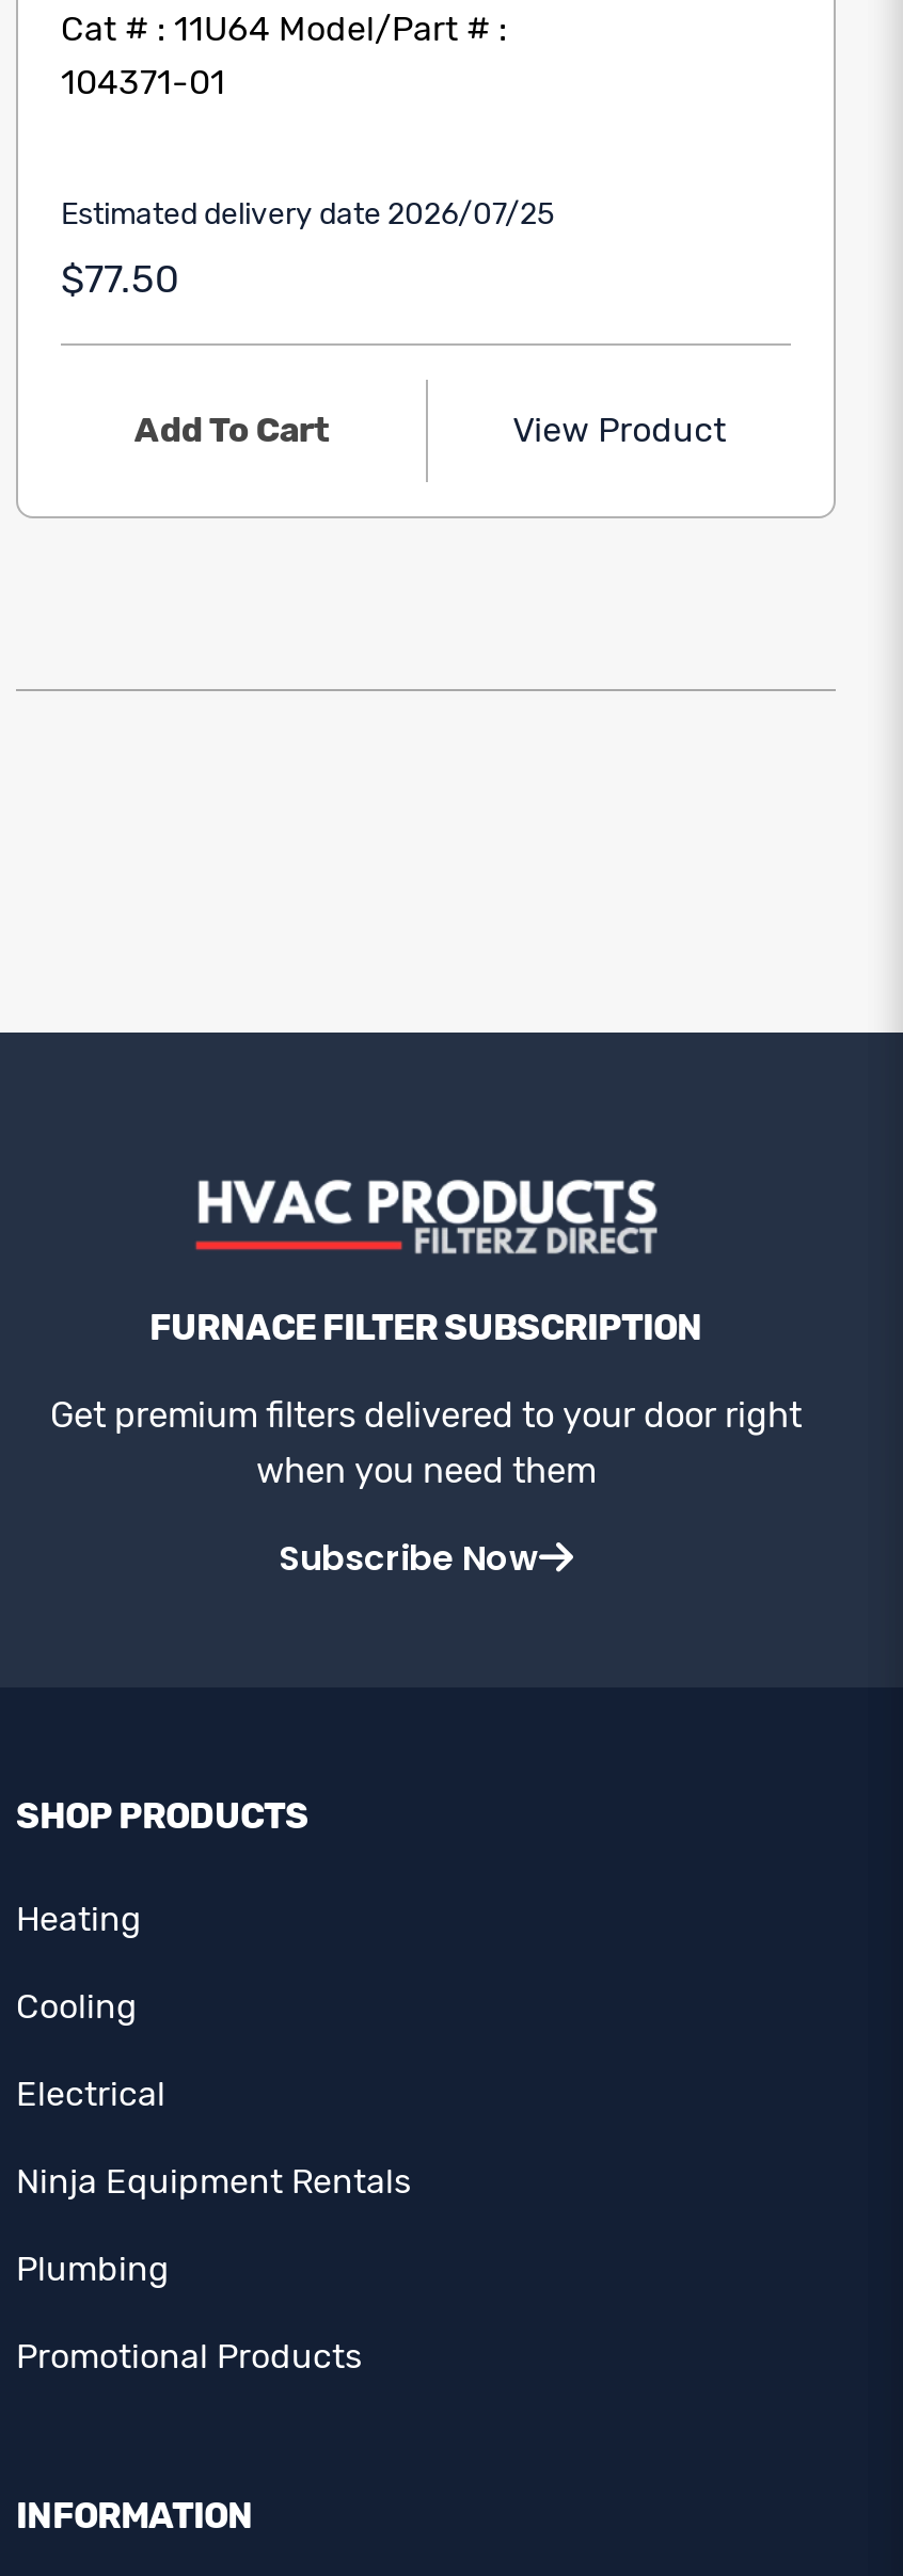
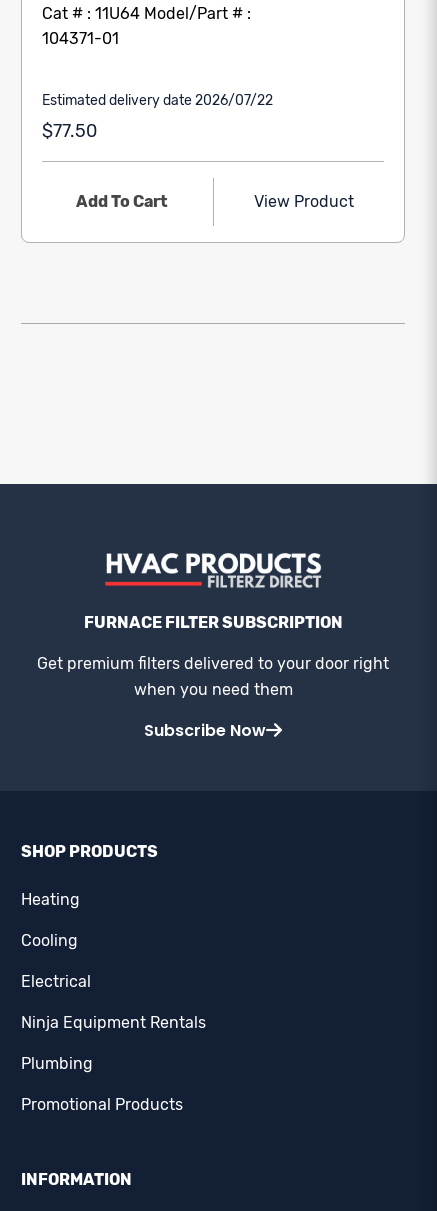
[61,196,554,233] Estimated delivery date 2026/07/25 -> [42,92,273,109] Estimated delivery date 2026/07/22

